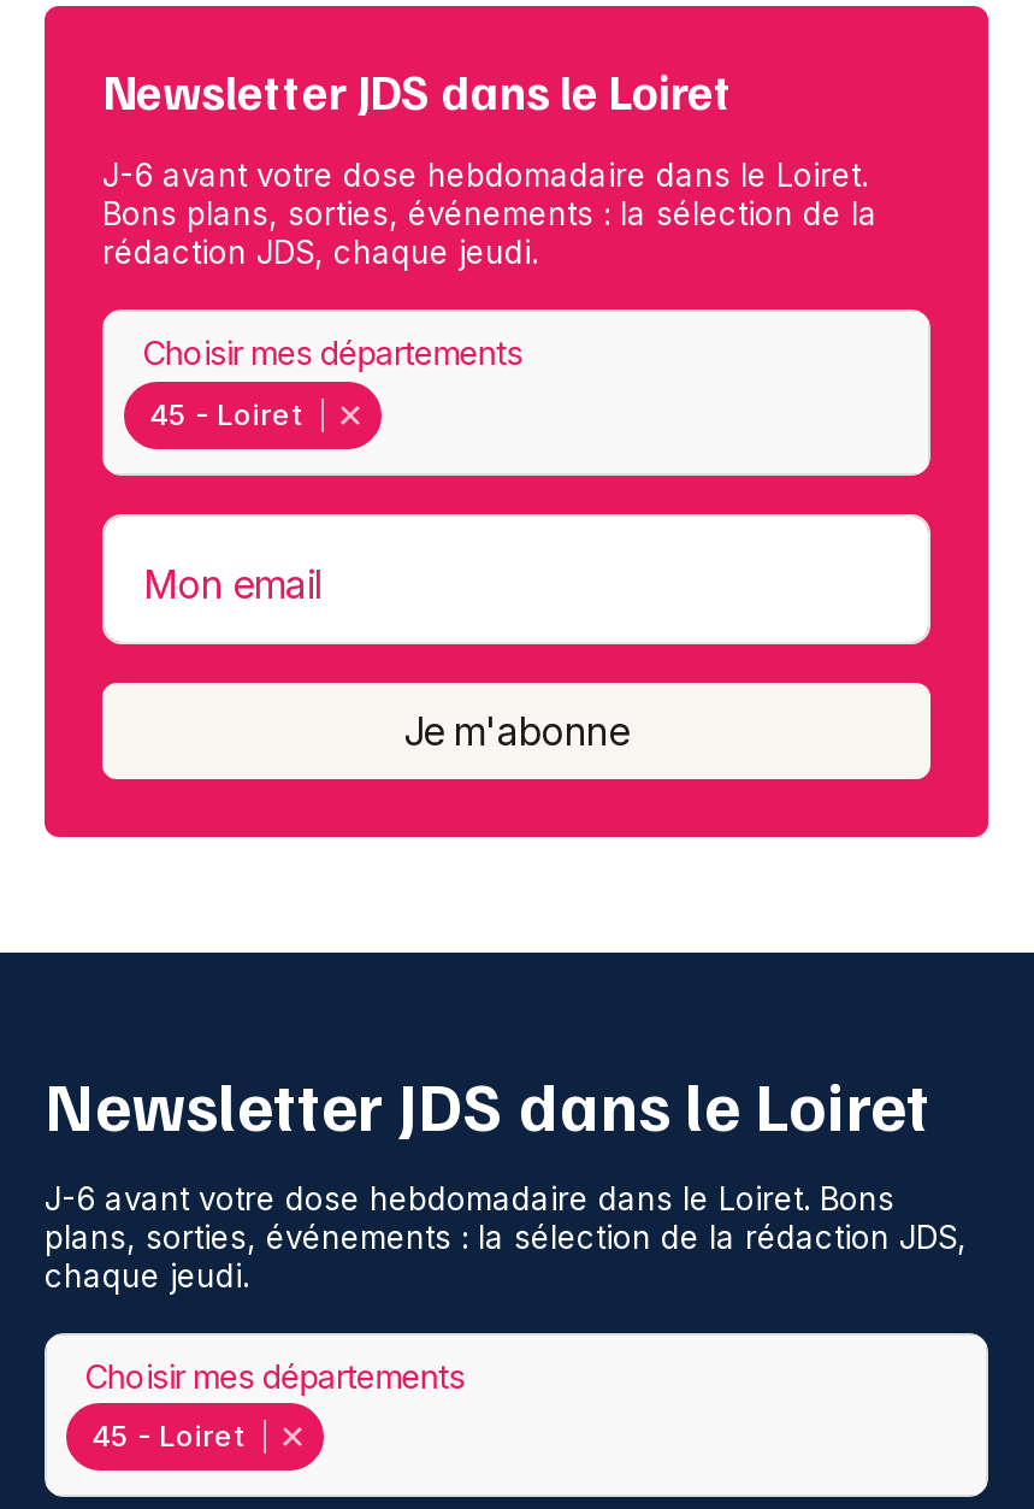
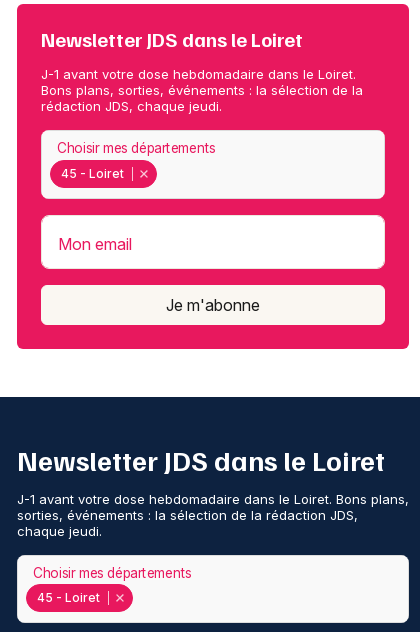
[102,156,868,195] J-6 avant votre dose hebdomadaire dans le Loiret. -> [41,66,356,82] J-1 avant votre dose hebdomadaire dans le Loiret.
[45,1178,967,1255] J-6 avant votre dose hebdomadaire dans le Loiret. Bons | plans, sorties, événements : la sélection de la rédaction JDS, -> [17,491,409,523] J-1 avant votre dose hebdomadaire dans le Loiret. Bons plans, | sorties, événements : la sélection de la rédaction JDS,

